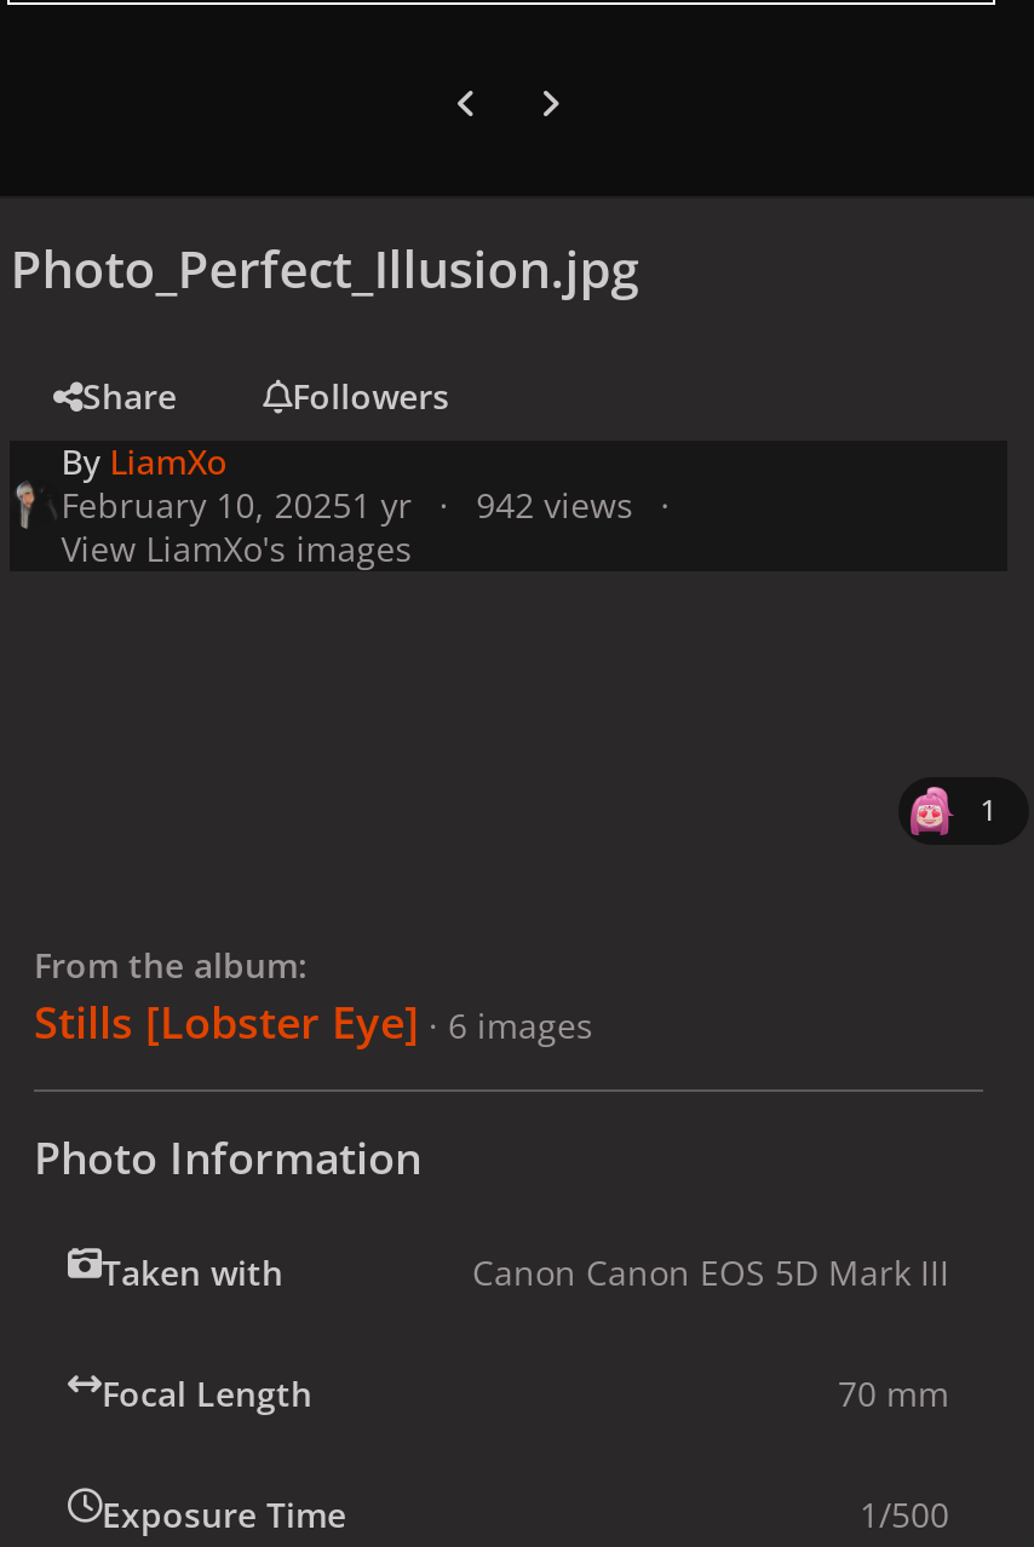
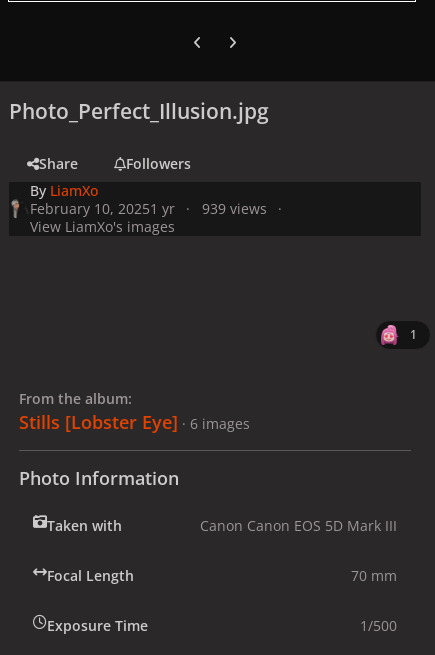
[61,481,633,527] February 10, 20251 yr 942 views -> [30,198,267,217] February 10, 20251 yr 939 views

